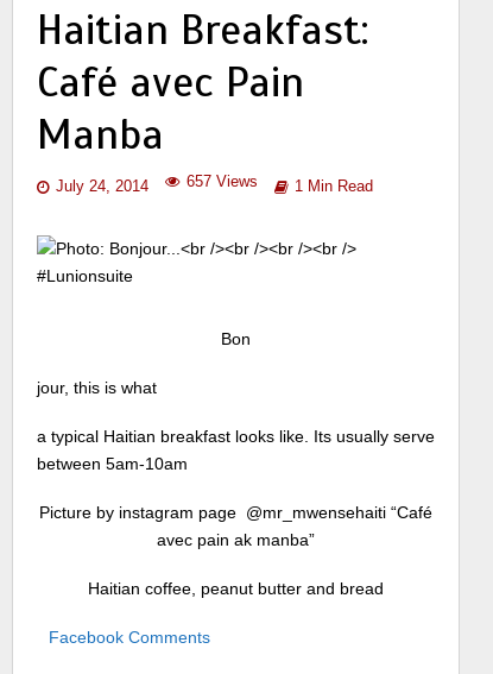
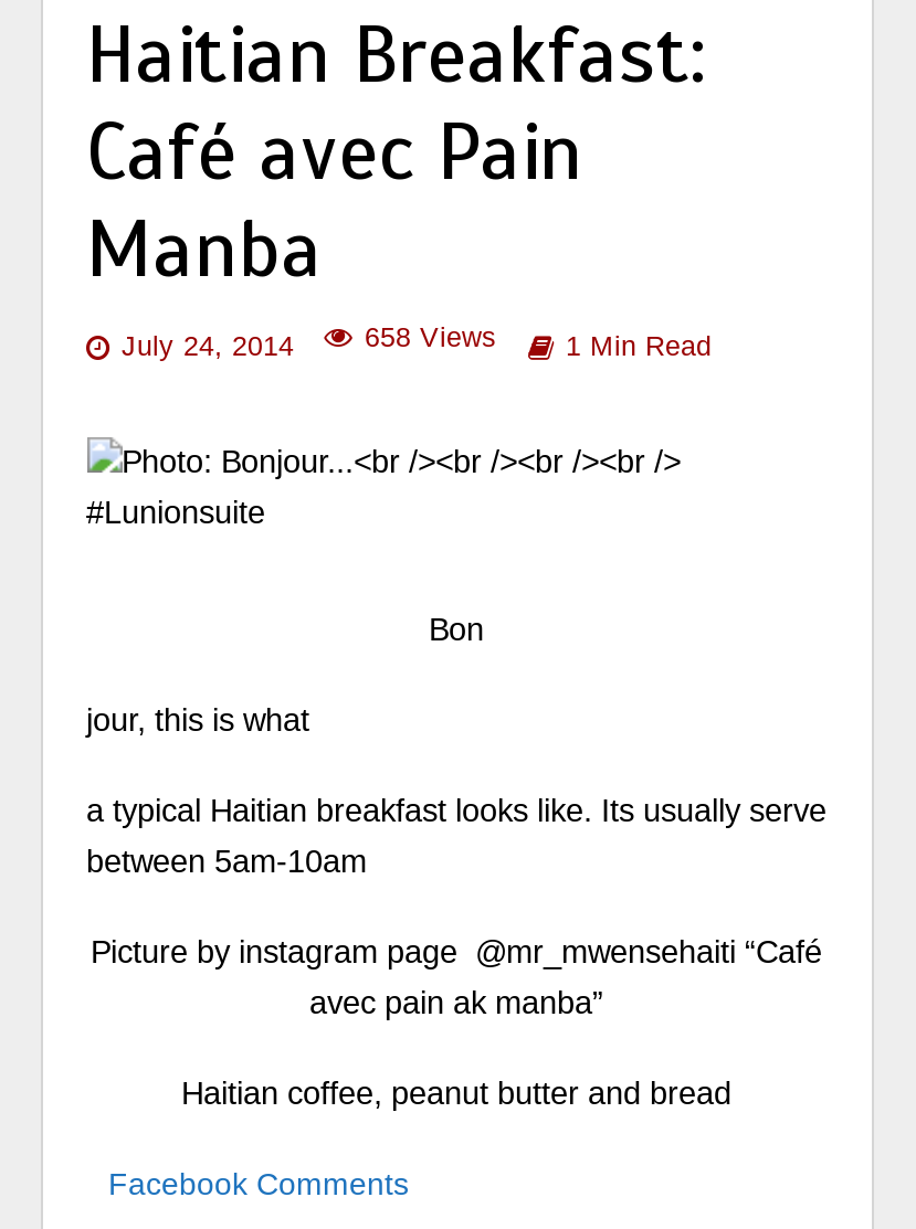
[186,174,257,190] 657 Views -> [365,322,497,353] 658 Views

